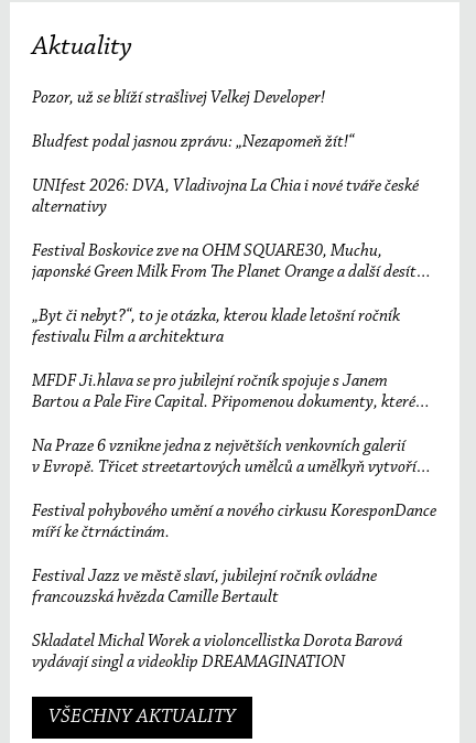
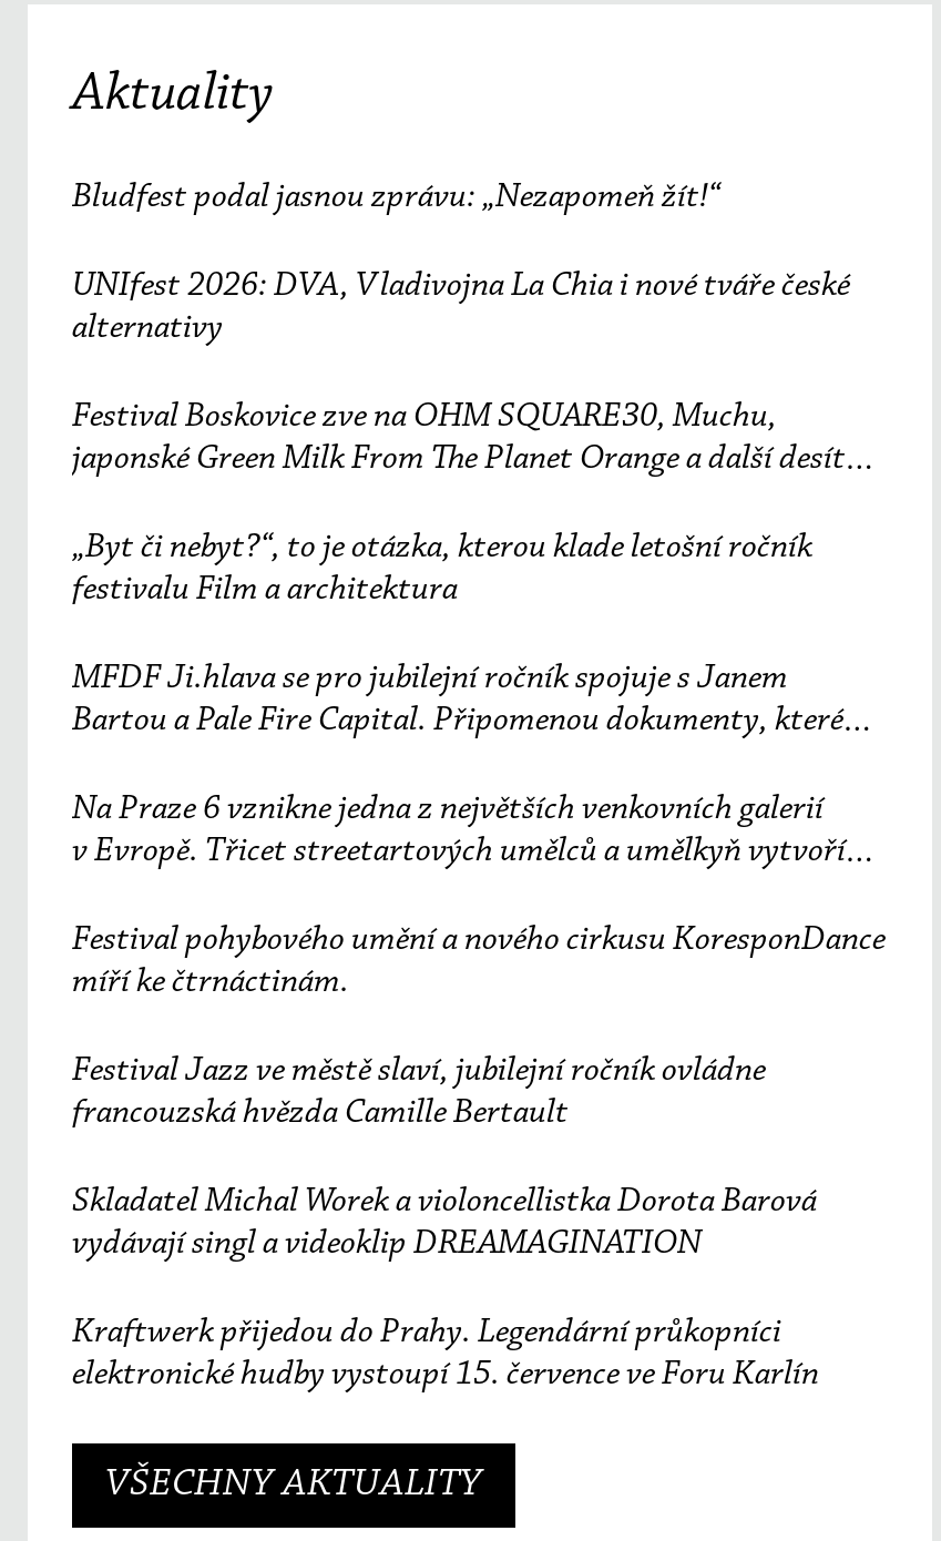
[32,90,325,107] Pozor, už se blíží strašlivej Velkej Developer! -> none
moved [32,134,436,651] -> [72,180,886,1220]: Bludfest podal jasnou zprávu: „Nezapomeň žít!“ | UNIfest 2026: DVA, Vladivojna La Chia i nové tváře české | alternativy | ... | francouzská hvězda Camille Bertault | Skladatel Michal Worek a violoncellistka Dorota Barová
none -> [72,1315,819,1393] Kraftwerk přijedou do Prahy. Legendární průkopníci | elektronické hudby vystoupí 15. července ve Foru Karlín

